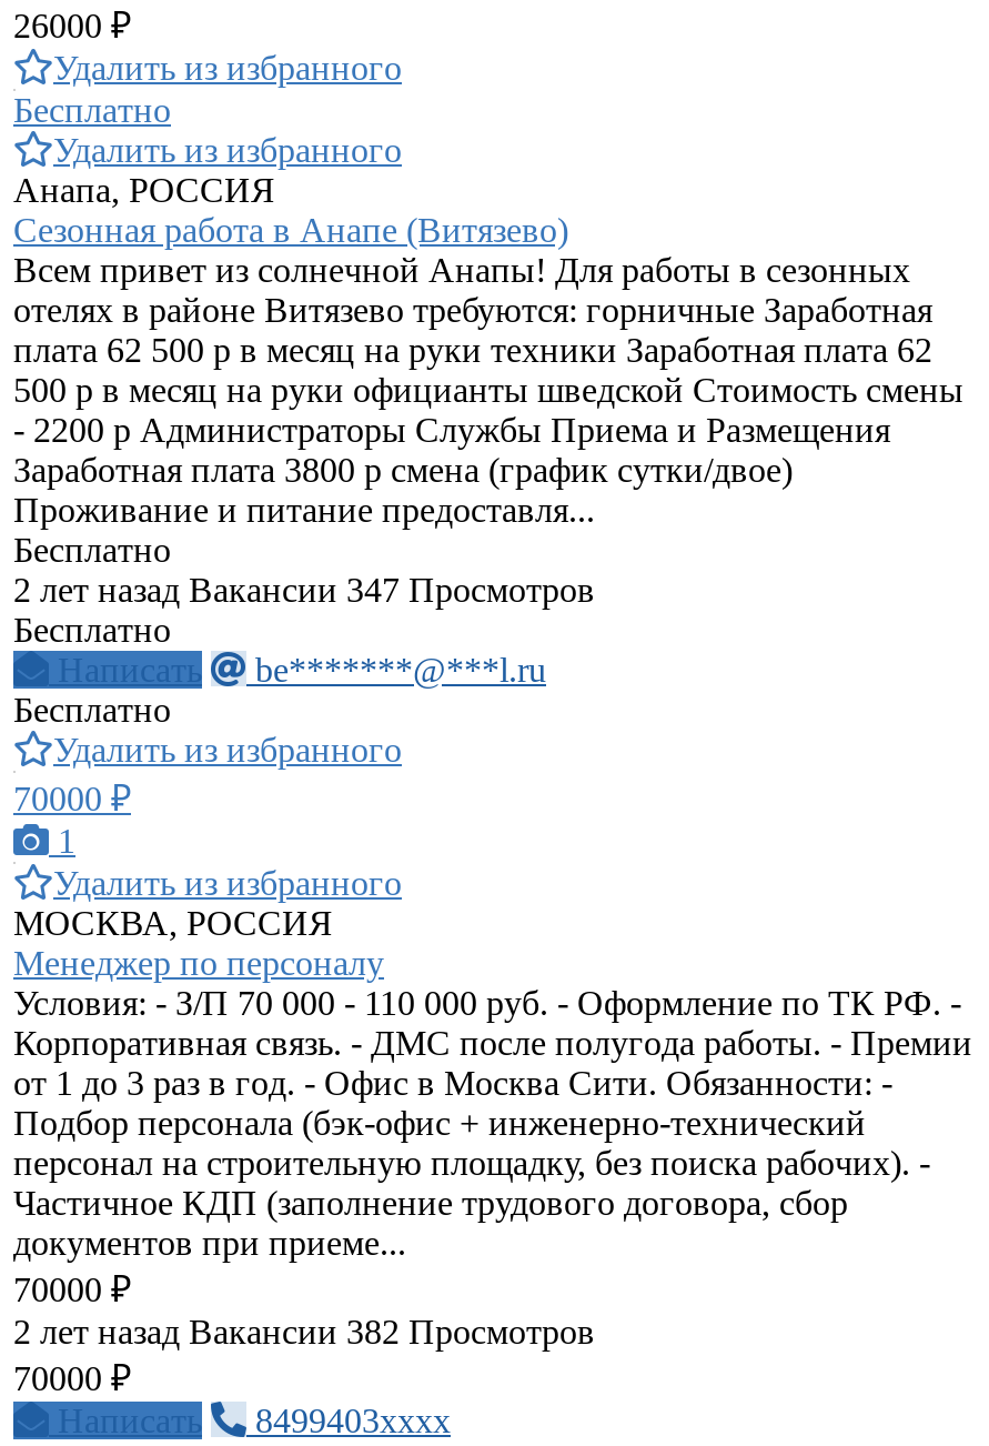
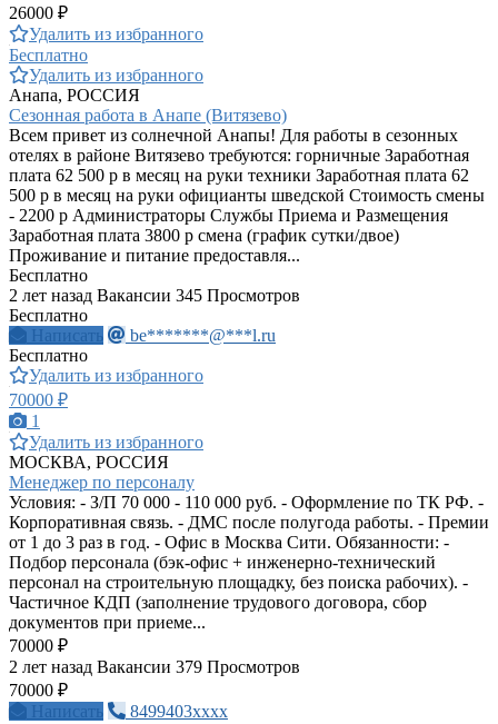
[13,571,595,608] 2 лет назад Вакансии 347 Просмотров -> [9,286,300,305] 2 лет назад Вакансии 345 Просмотров
[13,1313,595,1350] 2 лет назад Вакансии 382 Просмотров -> [9,657,300,676] 2 лет назад Вакансии 379 Просмотров

